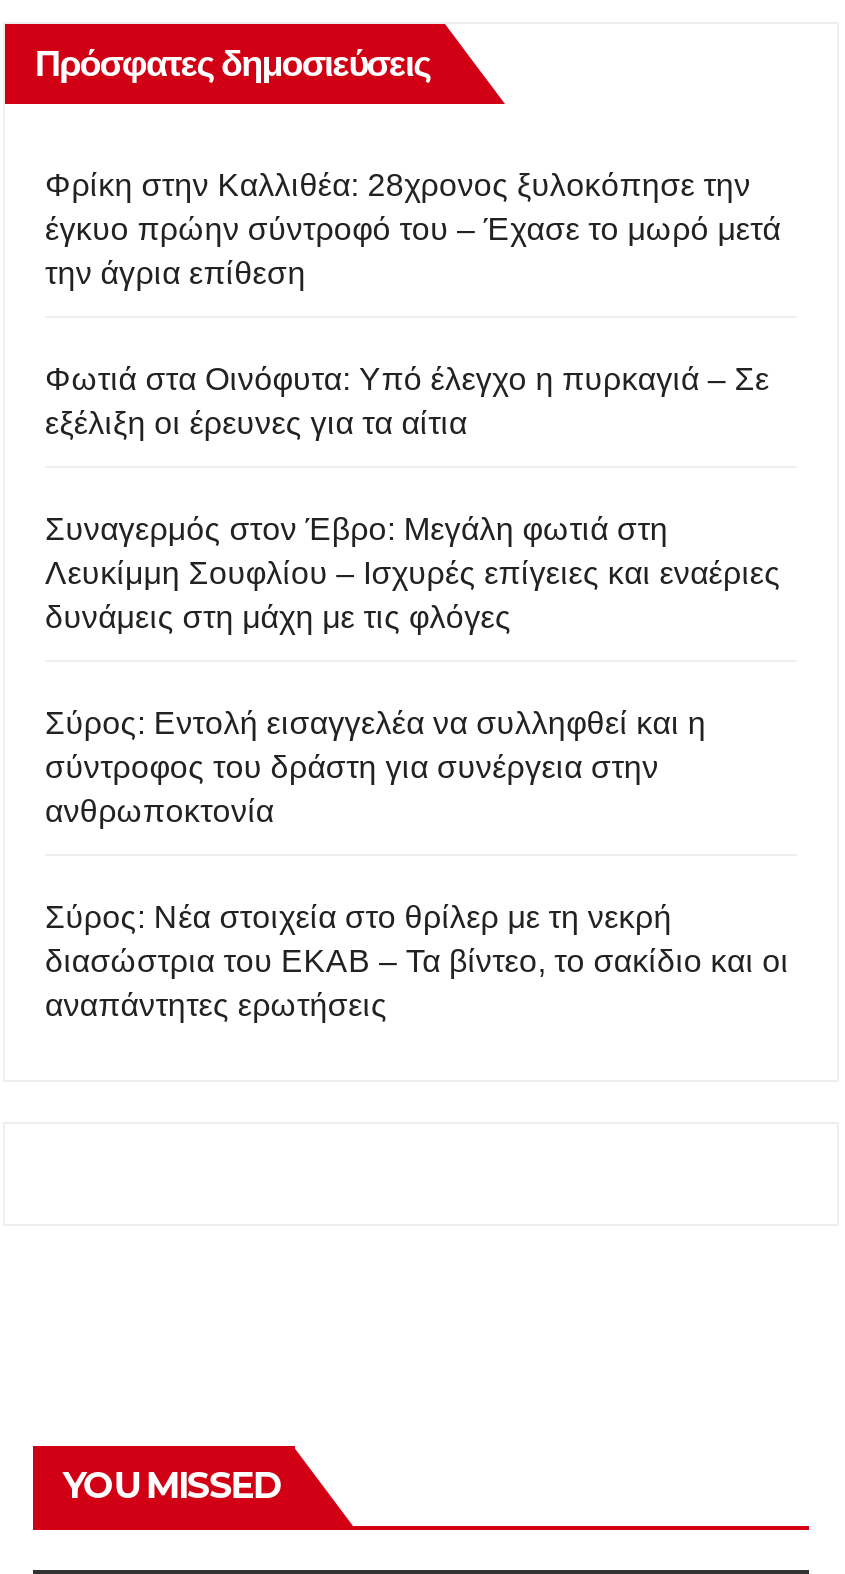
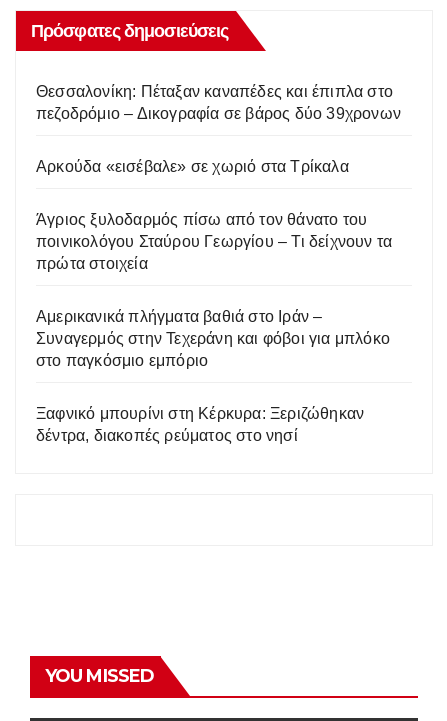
[45,168,781,290] Φρίκη στην Καλλιθέα: 28χρονος ξυλοκόπησε την | έγκυο πρώην σύντροφό του – Έχασε το μωρό μετά | την άγρια επίθεση -> [36,83,401,122] Θεσσαλονίκη: Πέταξαν καναπέδες και έπιπλα στο | πεζοδρόμιο – Δικογραφία σε βάρος δύο 39χρονων
[45,362,769,440] Φωτιά στα Οινόφυτα: Υπό έλεγχο η πυρκαγιά – Σε | εξέλιξη οι έρευνες για τα αίτια -> [36,158,349,175] Αρκούδα «εισέβαλε» σε χωριό στα Τρίκαλα
[45,512,781,634] Συναγερμός στον Έβρο: Μεγάλη φωτιά στη | Λευκίμμη Σουφλίου – Ισχυρές επίγειες και εναέριες | δυνάμεις στη μάχη με τις φλόγες -> [36,211,392,272] Άγριος ξυλοδαρμός πίσω από τον θάνατο του | ποινικολόγου Σταύρου Γεωργίου – Τι δείχνουν τα | πρώτα στοιχεία
[45,706,706,828] Σύρος: Εντολή εισαγγελέα να συλληφθεί και η | σύντροφος του δράστη για συνέργεια στην | ανθρωποκτονία -> [36,308,390,369] Αμερικανικά πλήγματα βαθιά στο Ιράν – | Συναγερμός στην Τεχεράνη και φόβοι για μπλόκο | στο παγκόσμιο εμπόριο
[45,900,789,1022] Σύρος: Νέα στοιχεία στο θρίλερ με τη νεκρή | διασώστρια του ΕΚΑΒ – Τα βίντεο, το σακίδιο και οι | αναπάντητες ερωτήσεις -> [36,405,364,444] Ξαφνικό μπουρίνι στη Κέρκυρα: Ξεριζώθηκαν | δέντρα, διακοπές ρεύματος στο νησί

